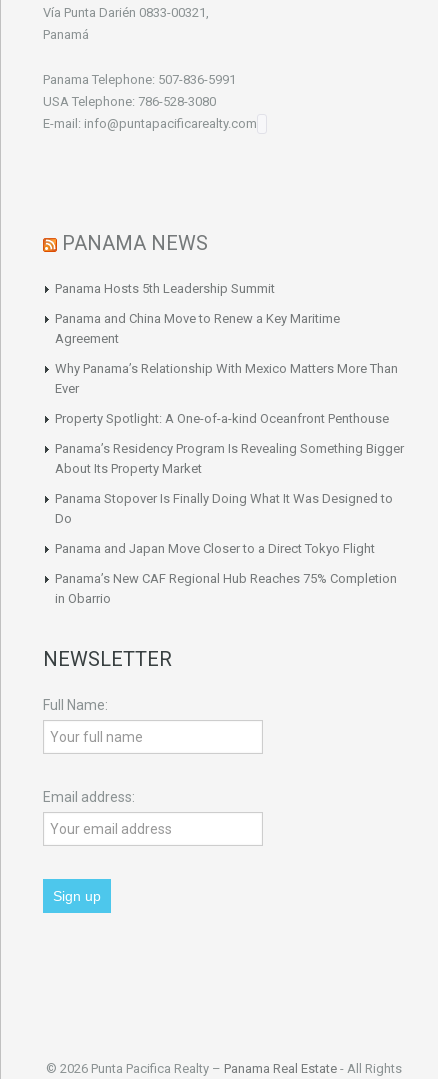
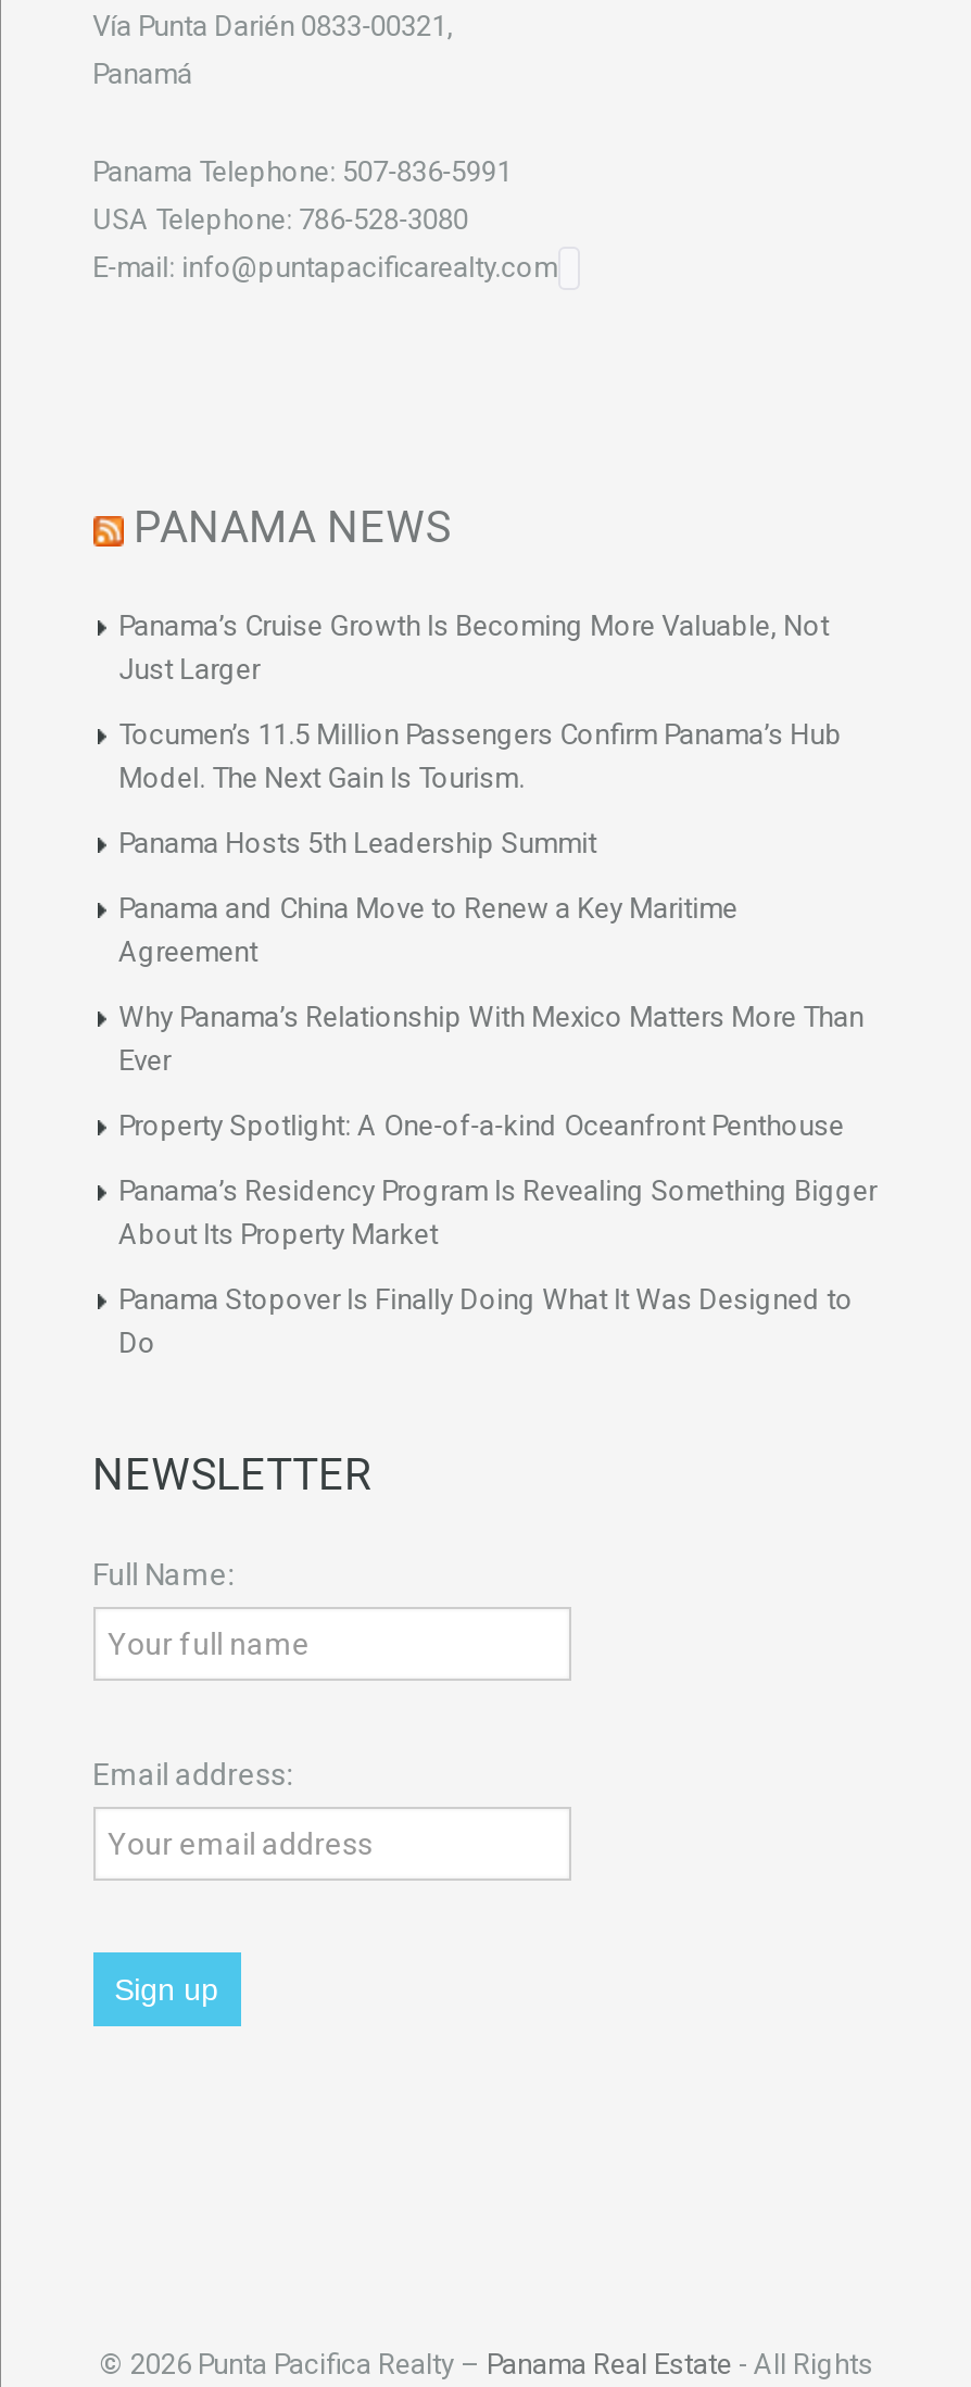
none -> [119,610,842,794] Panama’s Cruise Growth Is Becoming More Valuable, Not | Just Larger | Tocumen’s 11.5 Million Passengers Confirm Panama’s Hub | Model. The Next Gain Is Tourism.
moved [55,281,404,526] -> [119,827,877,1359]: Panama Hosts 5th Leadership Summit | Panama and China Move to Renew a Key Maritime | Agreement | ... | Panama Stopover Is Finally Doing What It Was Designed to | Do
[55,541,397,606] Panama and Japan Move Closer to a Direct Tokyo Flight | Panama’s New CAF Regional Hub Reaches 75% Completion | in Obarrio -> none

